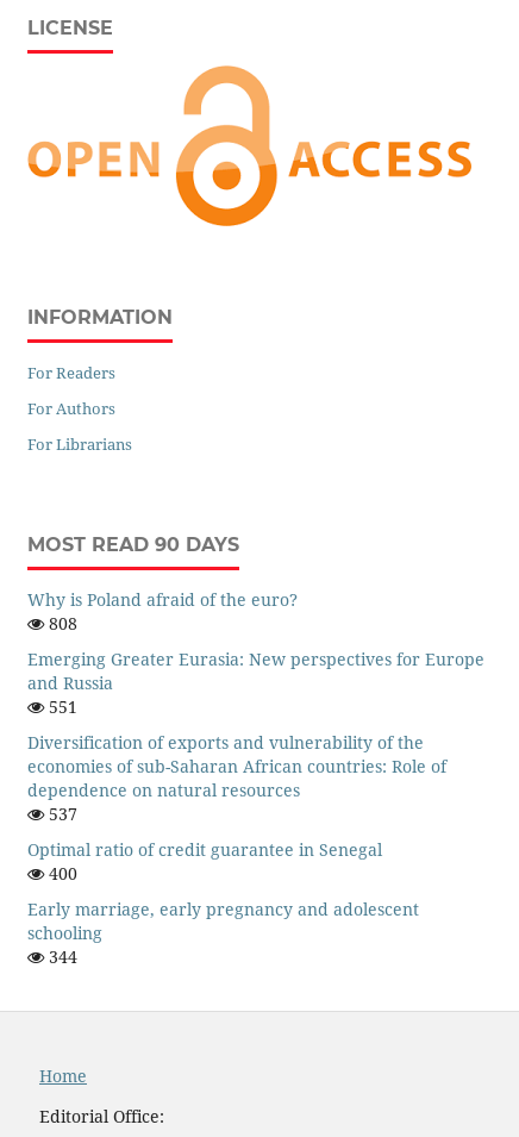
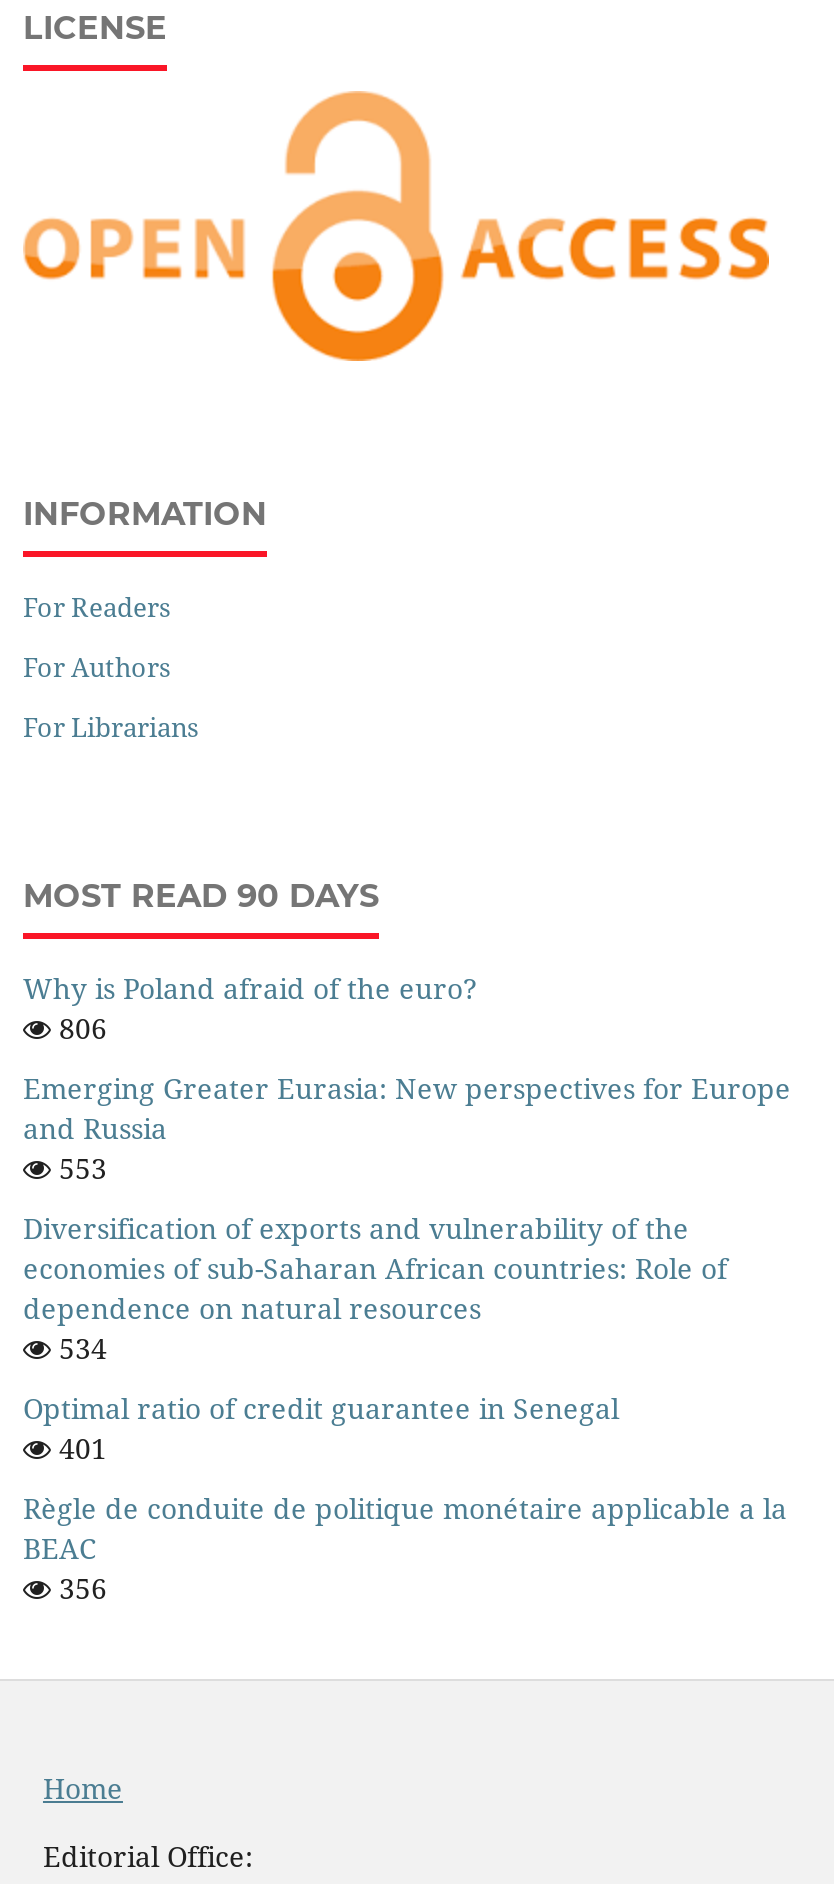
[44,612,77,634] 808 -> [51,1008,107,1046] 806
[44,695,77,718] 551 -> [51,1148,107,1186] 553
[44,802,77,825] 537 -> [51,1328,107,1366] 534
[44,862,77,884] 400 -> [51,1428,107,1466] 401
[27,897,419,967] Early marriage, early pregnancy and adolescent | schooling | 344 -> [23,1488,787,1606] Règle de conduite de politique monétaire applicable a la | BEAC | 356

